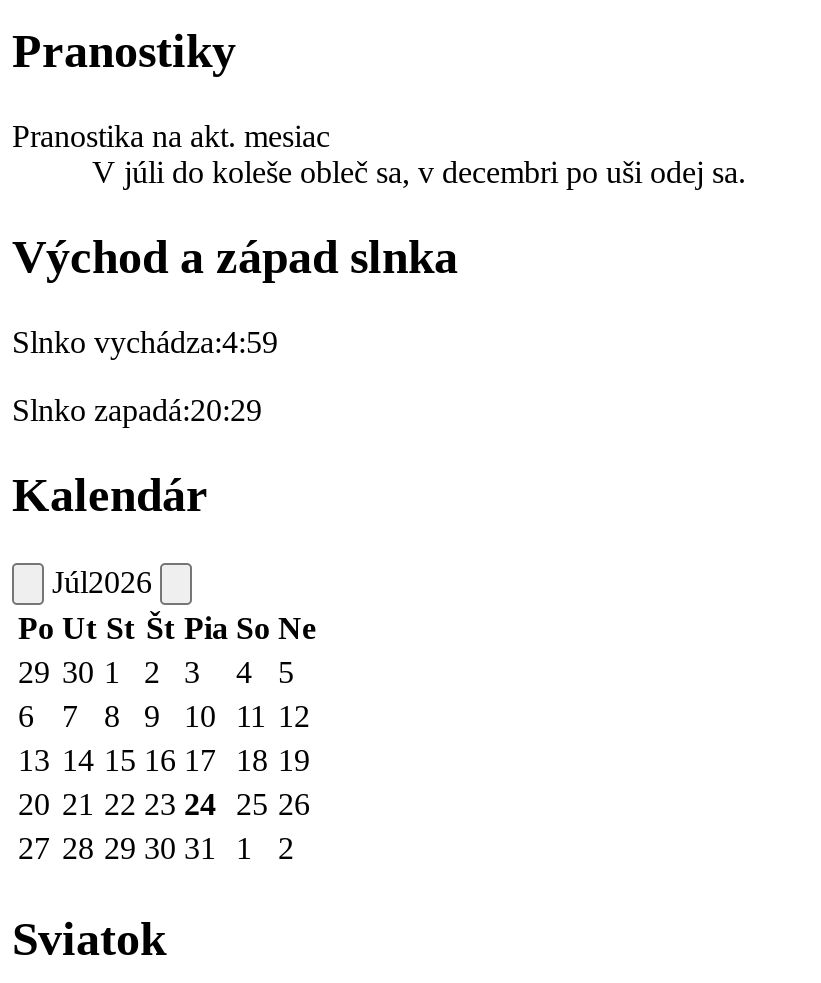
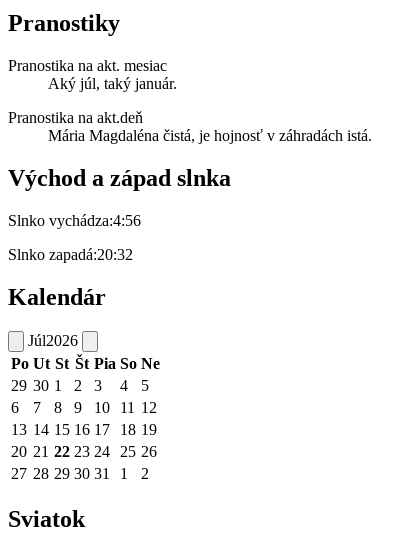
[92,155,746,189] V júli do koleše obleč sa, v decembri po uši odej sa. -> [8,75,372,144] Aký júl, taký január. | Pranostika na akt.deň | Mária Magdaléna čistá, je hojnosť v záhradách istá.
[12,325,278,359] Slnko vychádza:4:59 -> [8,212,141,229] Slnko vychádza:4:56
[12,393,262,427] Slnko zapadá:20:29 -> [8,246,133,263] Slnko zapadá:20:32

